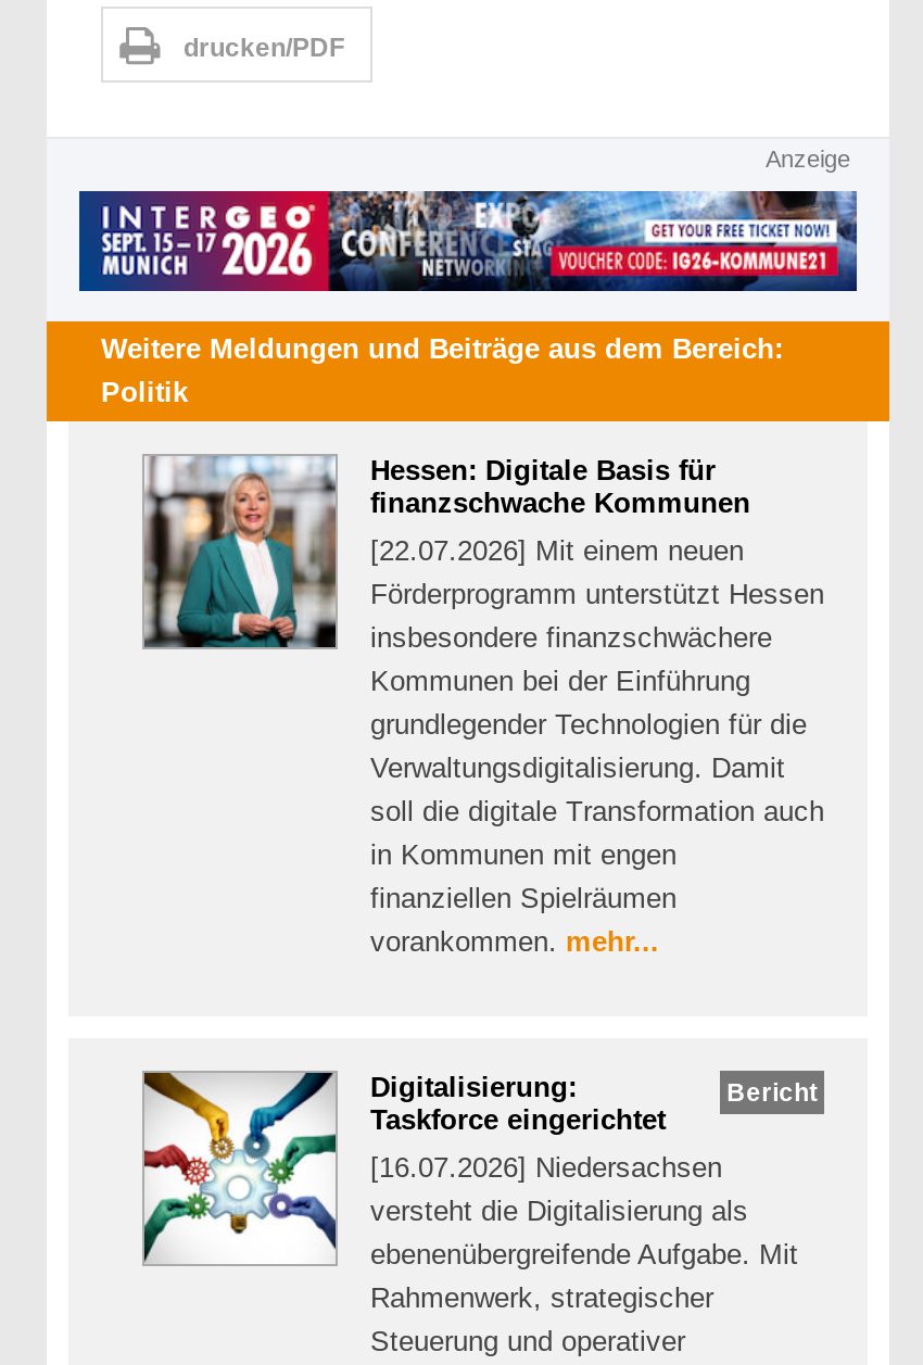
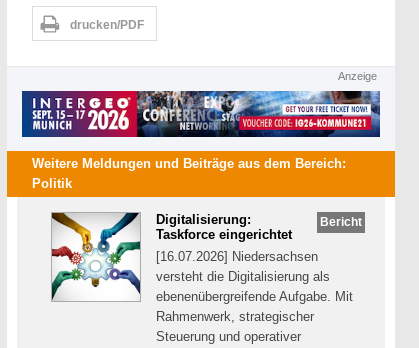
[142,454,824,958] [image] | Hessen: Digitale Basis für | finanzschwache Kommunen | [22.07.2026] Mit einem neuen | Förderprogramm unterstützt Hessen | insbesondere finanzschwächere | Kommunen bei der Einführung | grundlegender Technologien für die | Verwaltungsdigitalisierung. Damit | soll die digitale Transformation auch | in Kommunen mit engen | finanziellen Spielräumen | vorankommen. mehr... -> none

